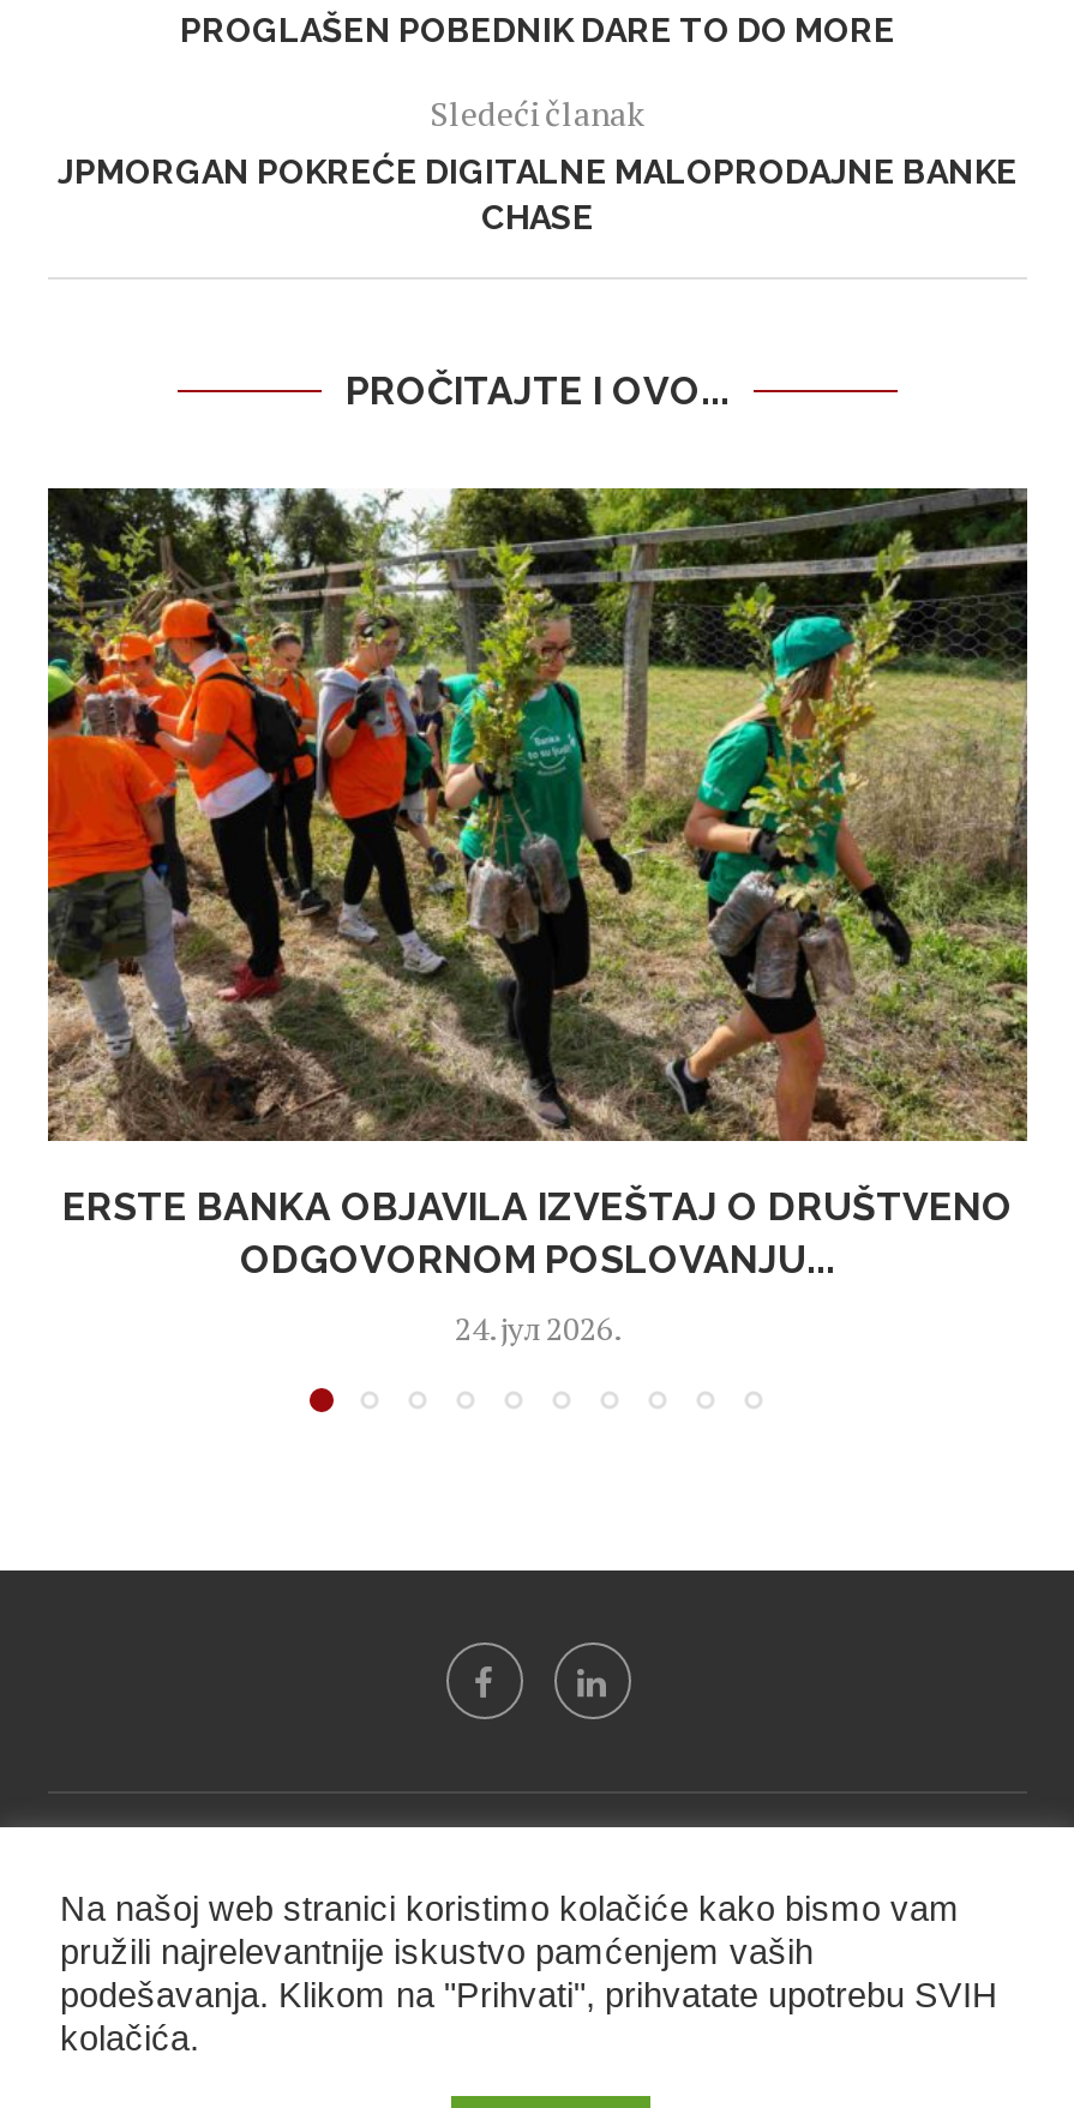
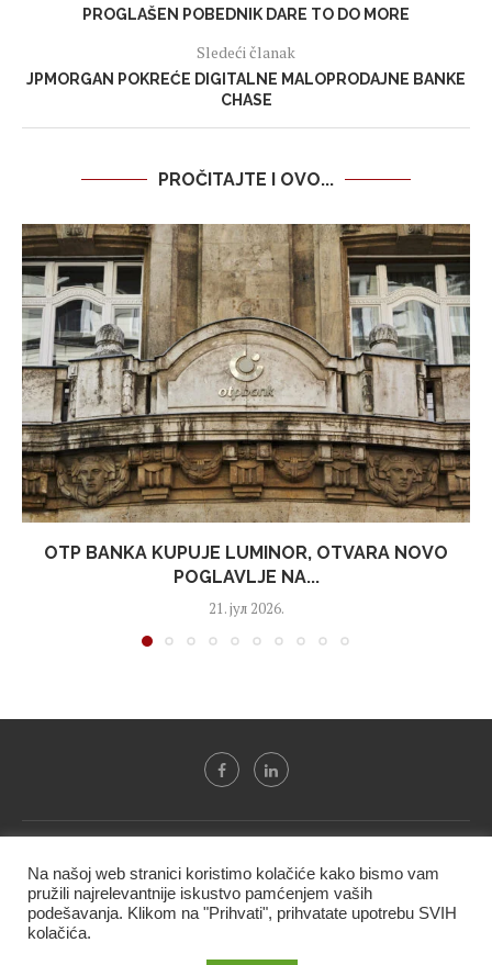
[46,486,1030,1283] [image] | ERSTE BANKA OBJAVILA IZVEŠTAJ O DRUŠTVENO | ODGOVORNOM POSLOVANJU... -> [21,223,471,588] [image] | OTP BANKA KUPUJE LUMINOR, OTVARA NOVO | POGLAVLJE NA...
[455,1307,620,1350] 24. јул 2026. -> [208,599,284,618] 21. јул 2026.

